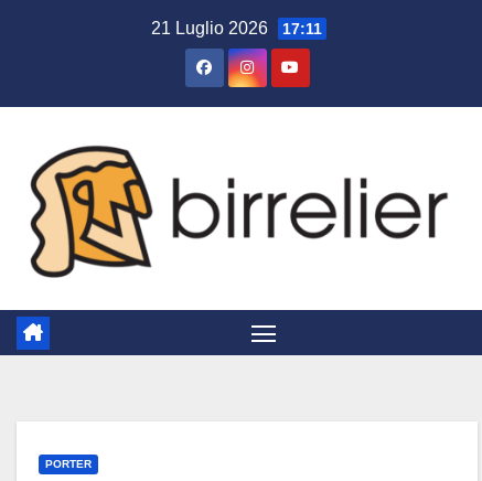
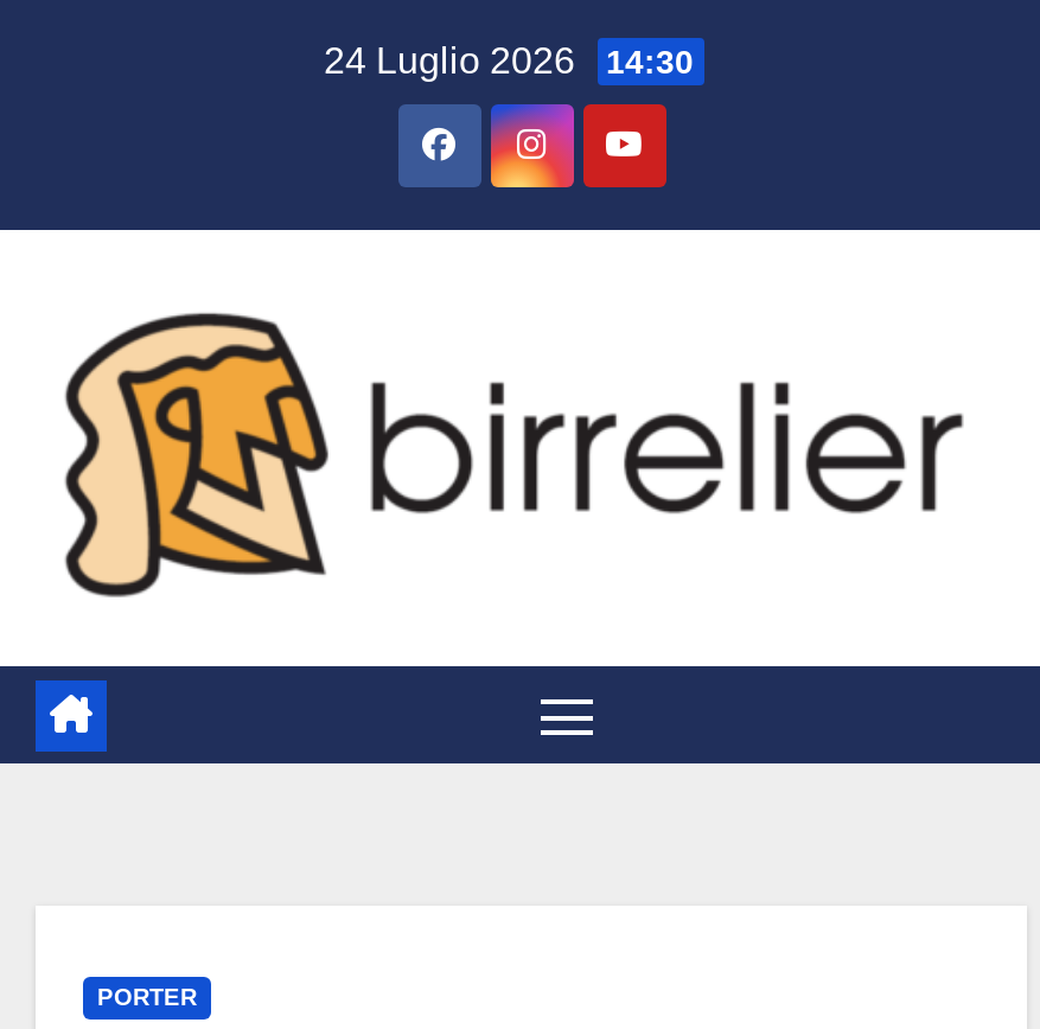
[151,19,322,38] 21 Luglio 2026 17:11 -> [324,40,694,81] 24 Luglio 2026 14:30

